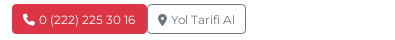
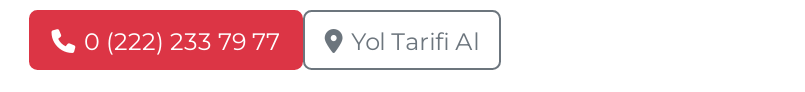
[39,12,135,27] 0 (222) 225 30 16 -> [84,25,280,55] 0 (222) 233 79 77

